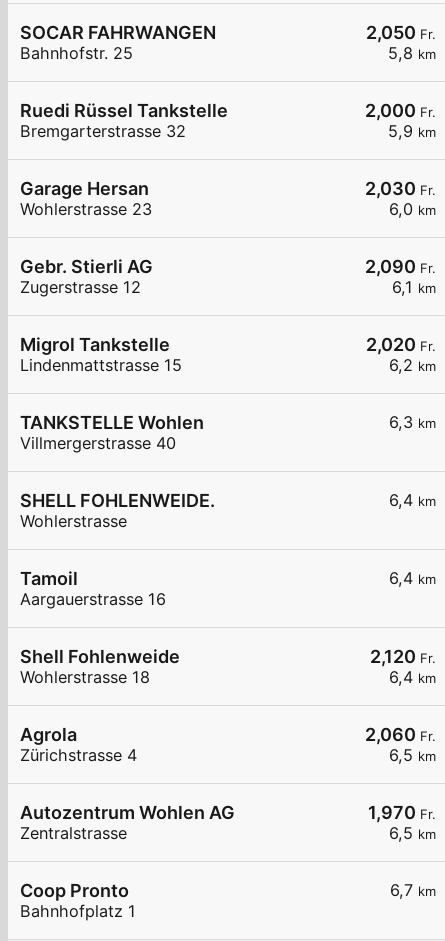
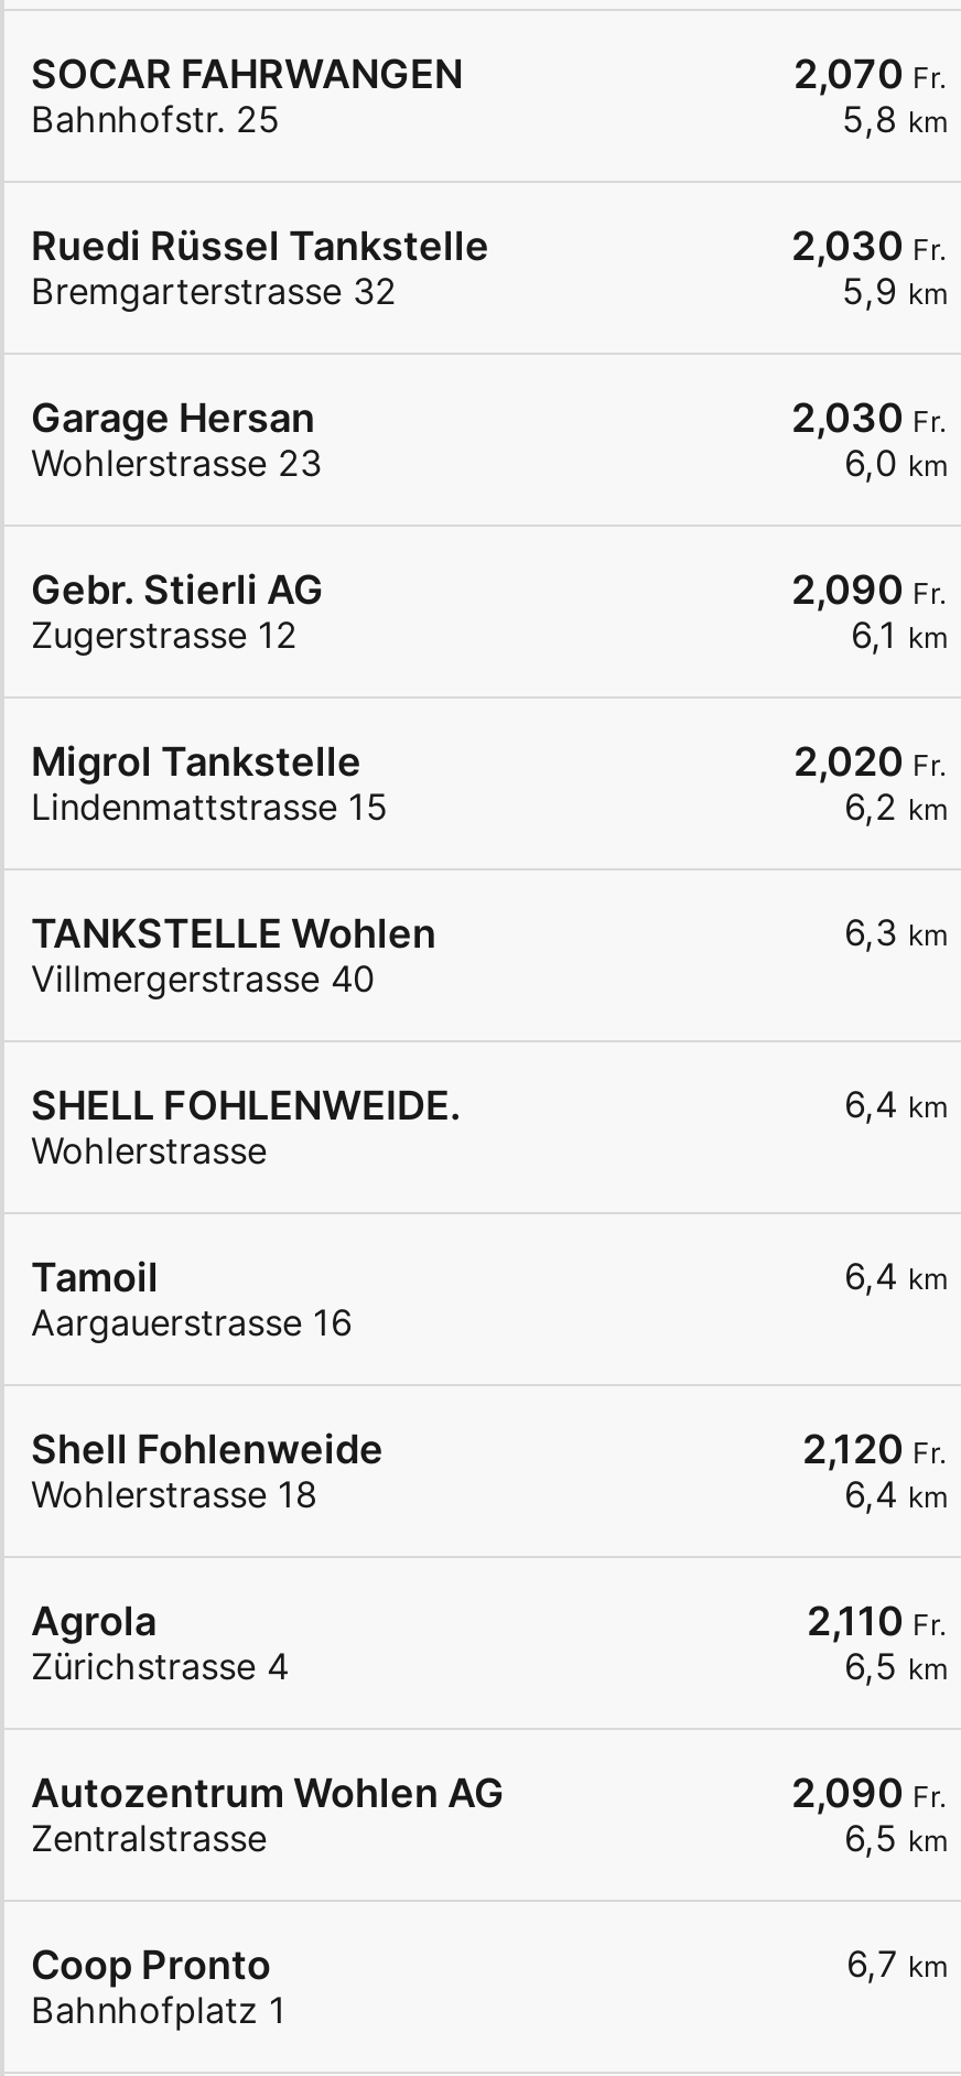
[366,22,436,43] 2,050 Fr. -> [793,51,948,97] 2,070 Fr.
[365,100,436,121] 2,000 Fr. -> [791,223,948,269] 2,030 Fr.
[365,724,436,745] 2,060 Fr. -> [807,1598,948,1644] 2,110 Fr.
[368,802,436,823] 1,970 Fr. -> [791,1770,948,1816] 2,090 Fr.

